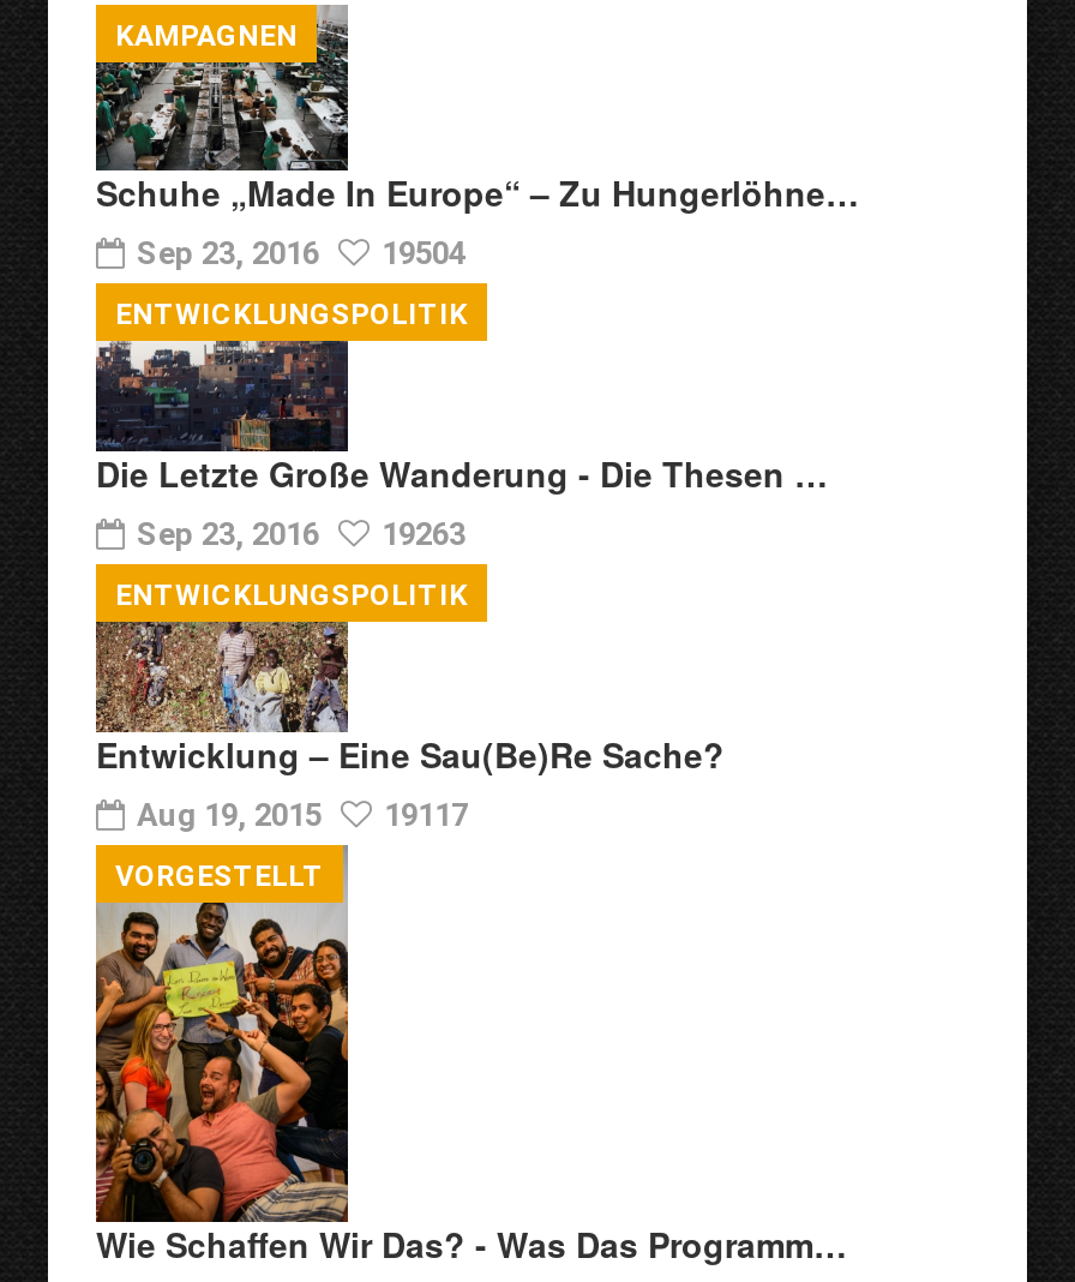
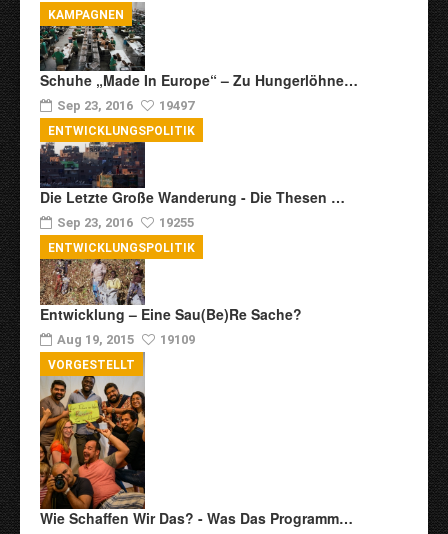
[137,234,466,270] Sep 23, 2016 19504 -> [57,98,194,113] Sep 23, 2016 19497
[137,515,466,551] Sep 23, 2016 19263 -> [57,215,194,230] Sep 23, 2016 19255
[137,796,468,832] Aug 19, 2015 19117 -> [57,332,195,347] Aug 19, 2015 19109

